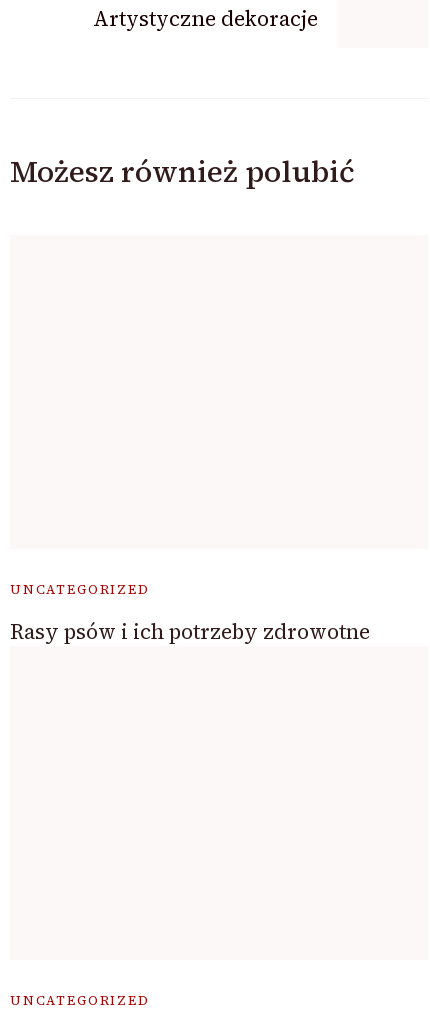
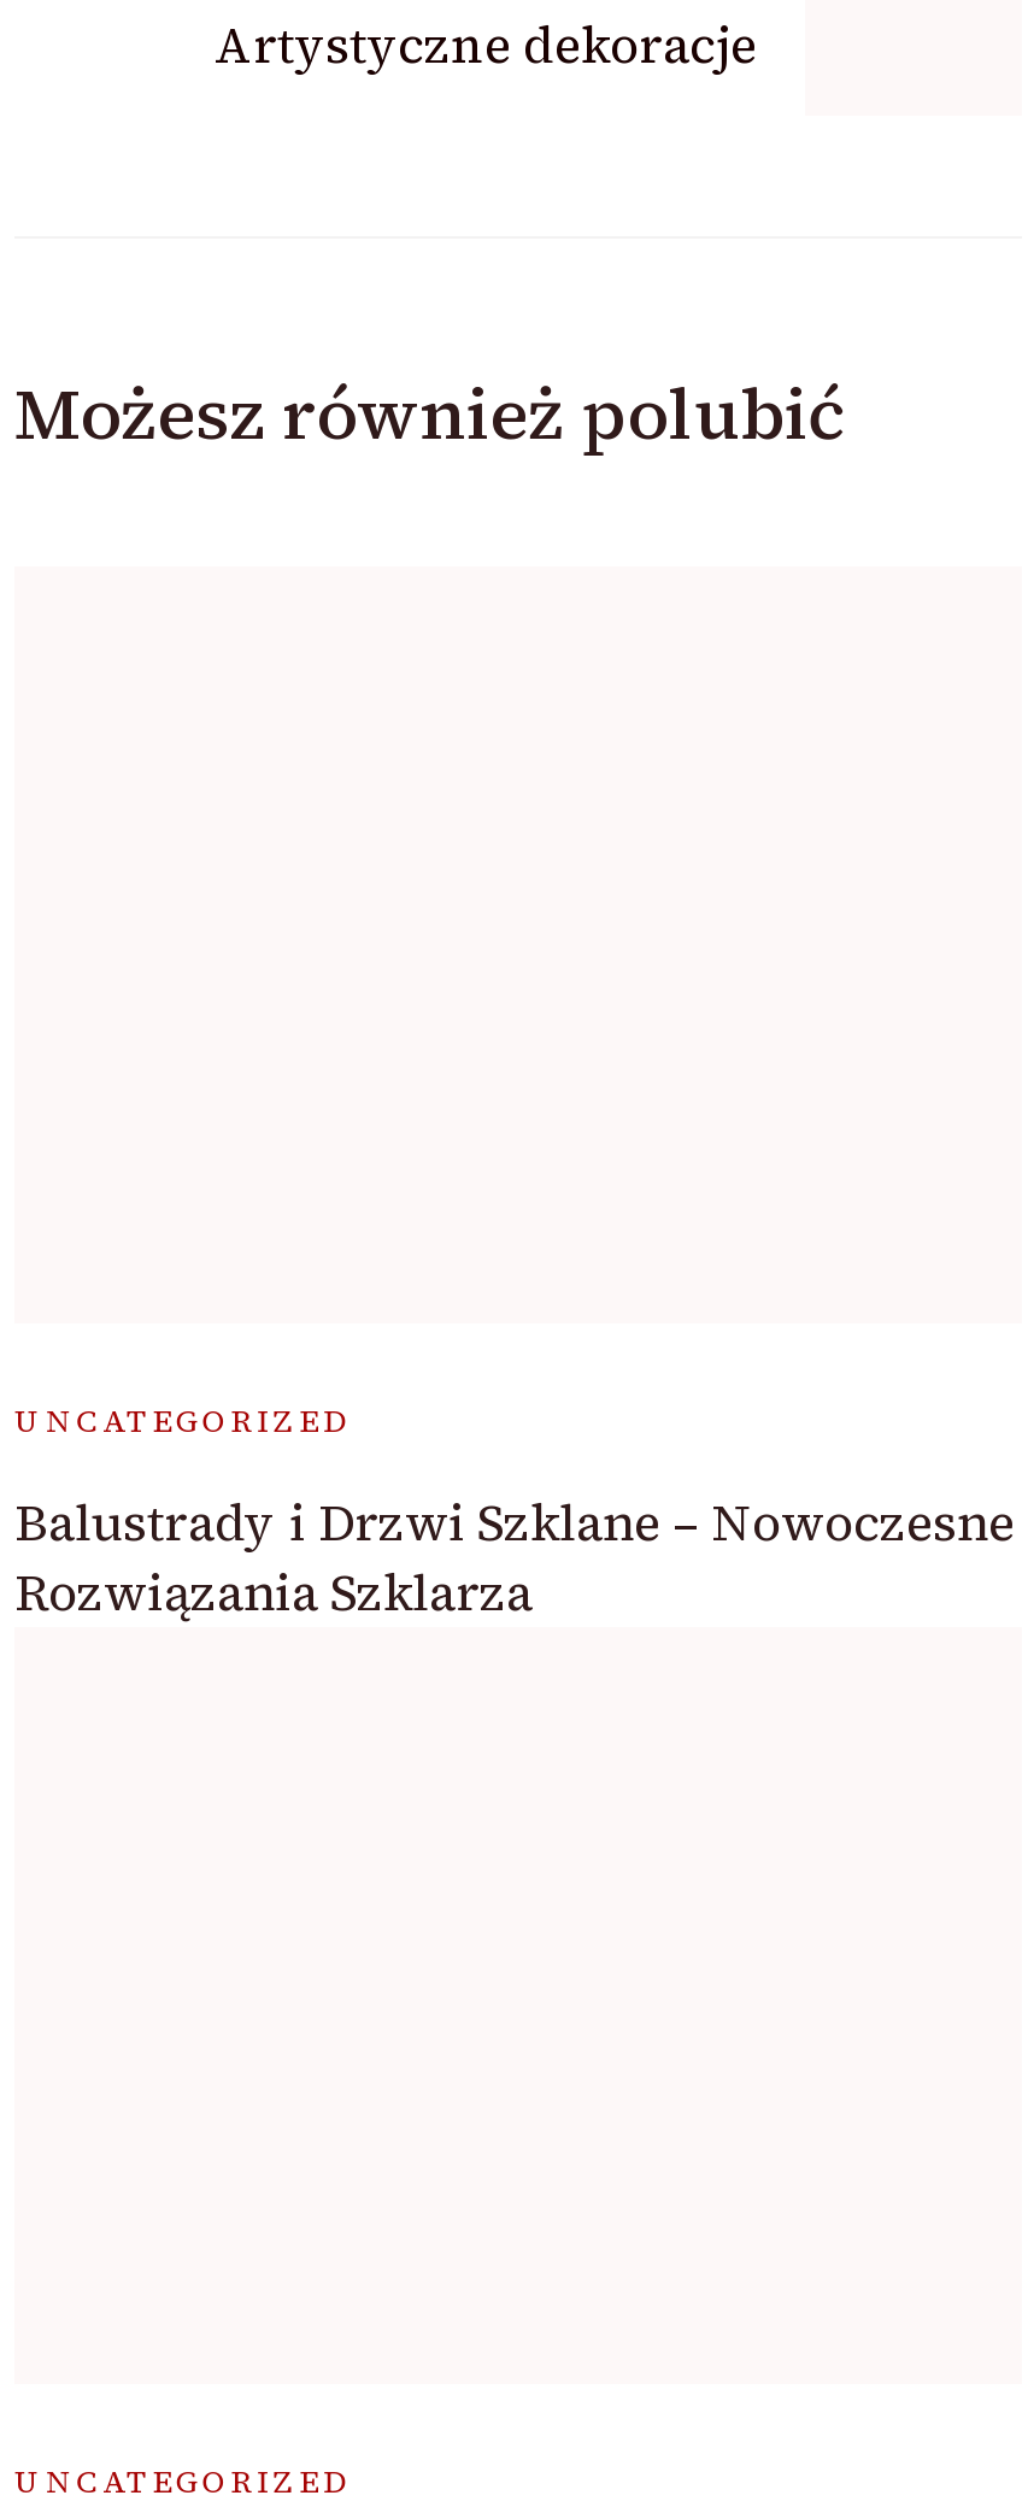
[10,617,370,646] Rasy psów i ich potrzeby zdrowotne -> [14,1487,1015,1627] Balustrady i Drzwi Szklane – Nowoczesne | Rozwiązania Szklarza

